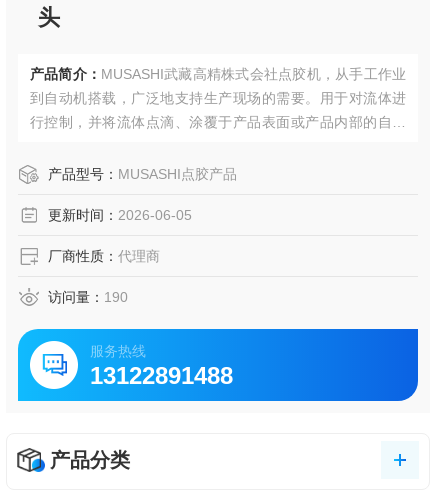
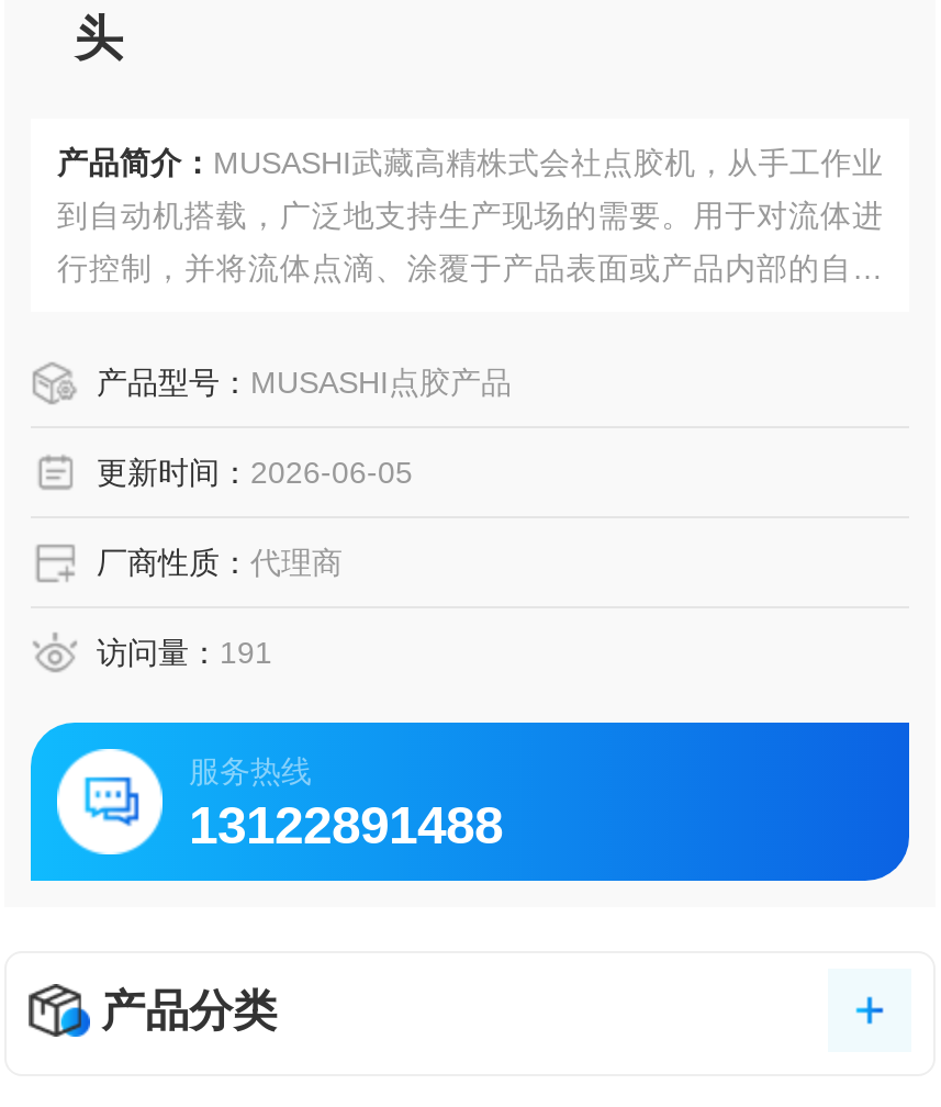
[48,289,128,305] 访问量：190 -> [97,635,272,670] 访问量：191

